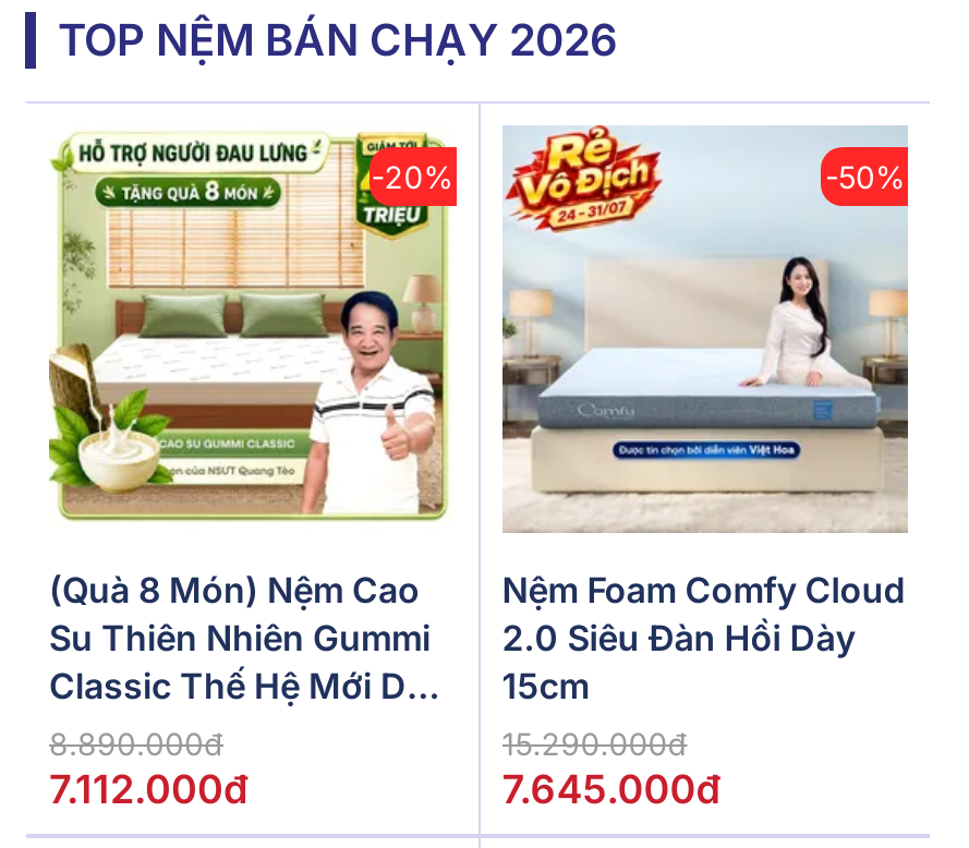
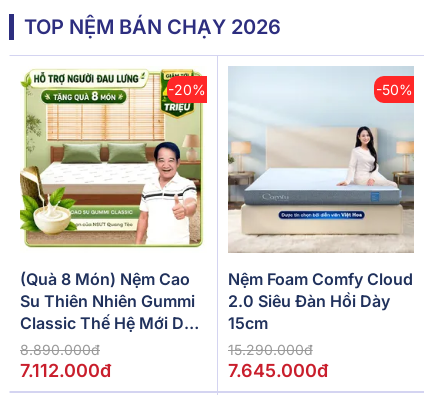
[505,123,664,234] [image] -> none

